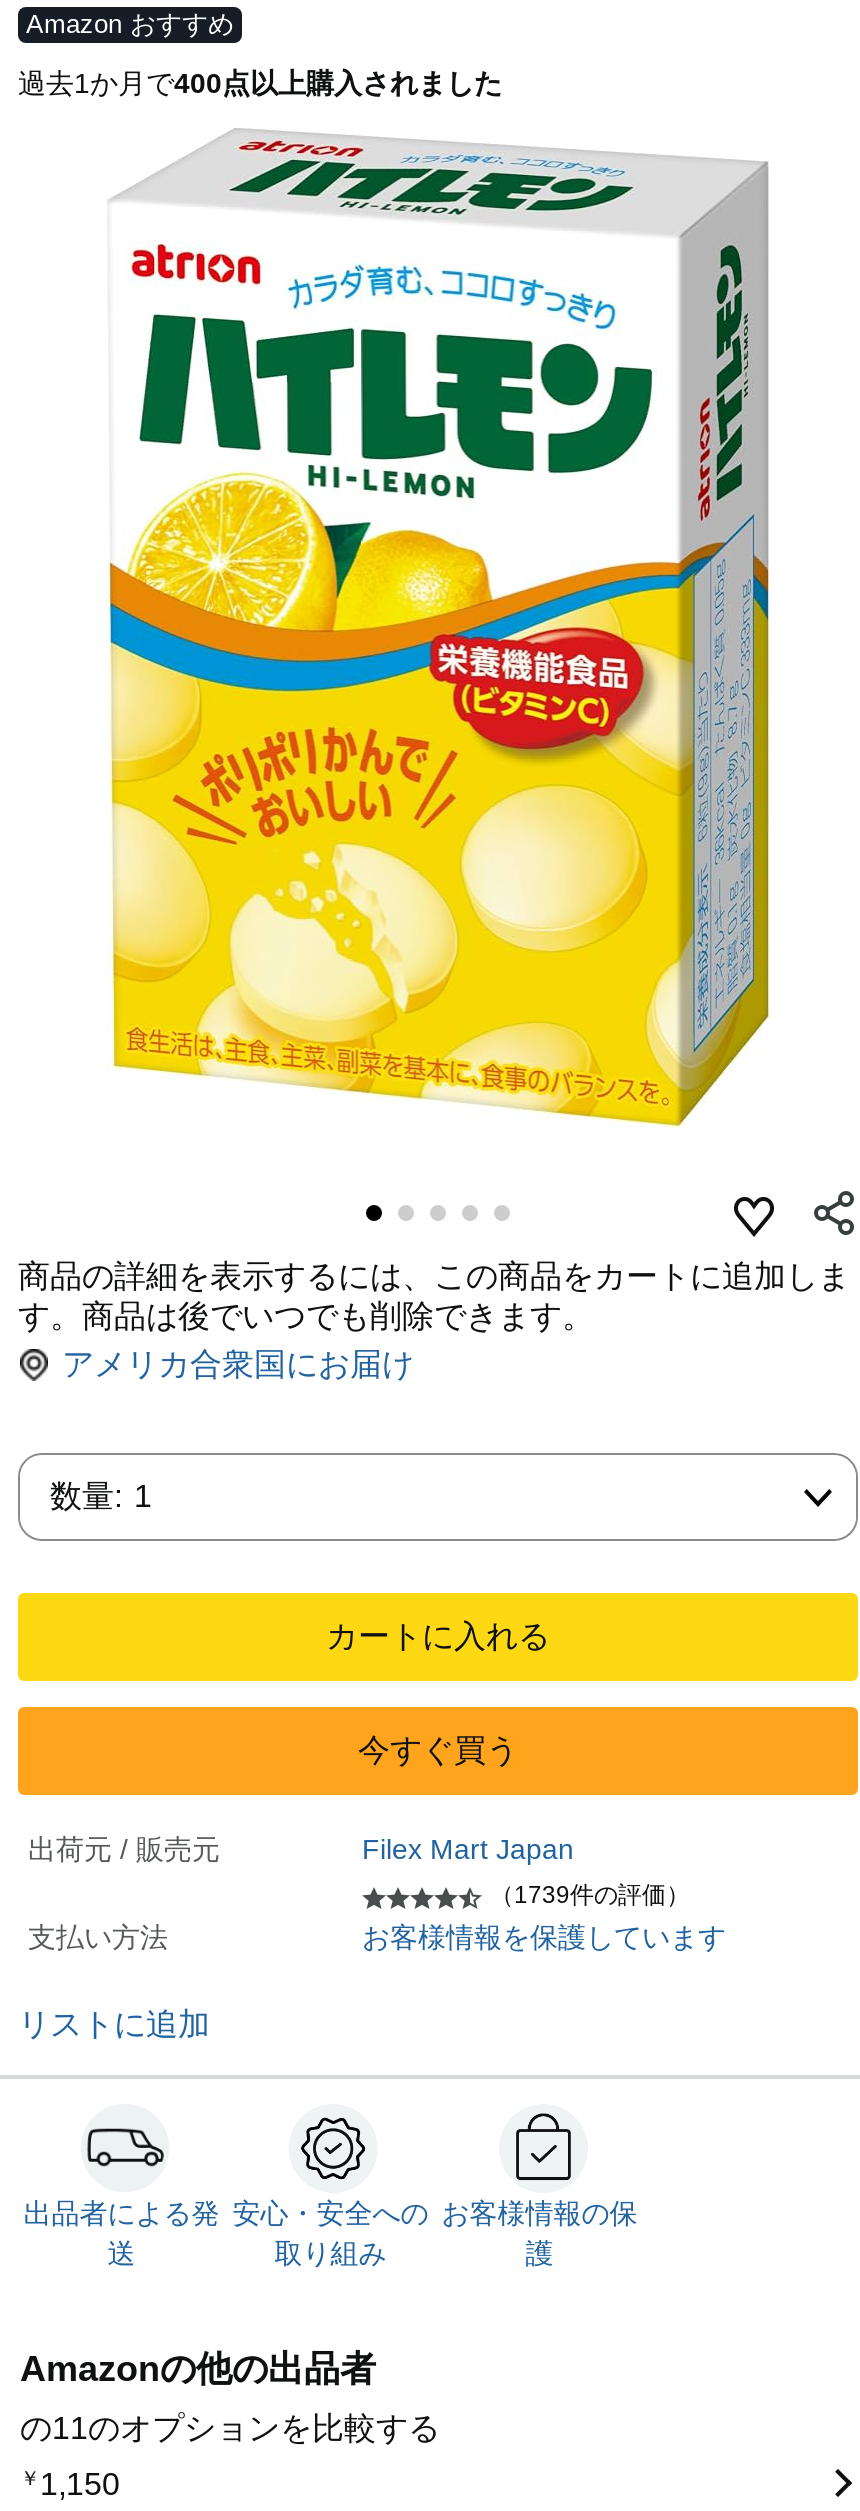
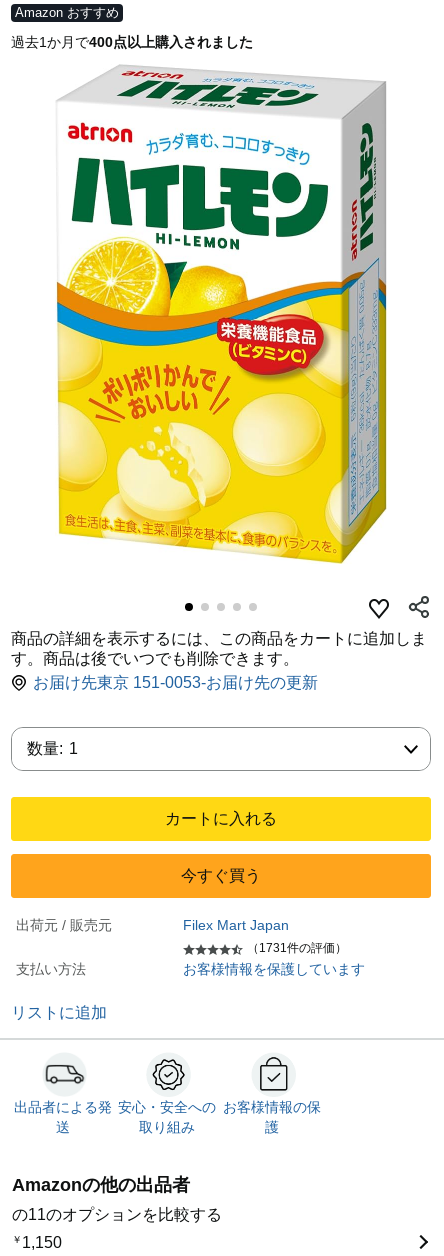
[62,1347,414,1381] アメリカ合衆国にお届け -> [33,674,318,691] お届け先東京 151-0053-お届け先の更新
[490,1881,690,1909] （1739件の評価） -> [247,941,347,955] （1731件の評価）

